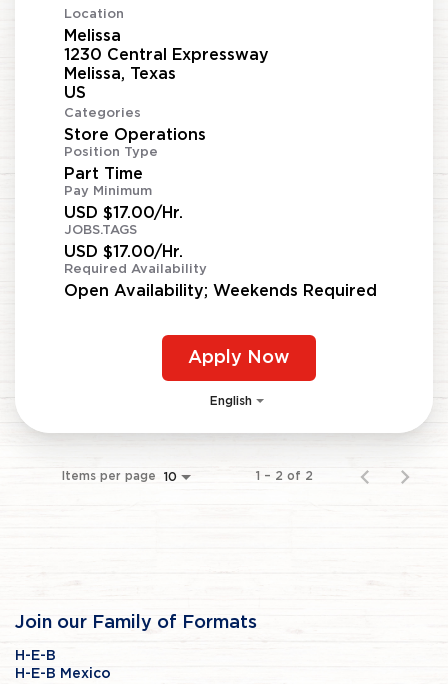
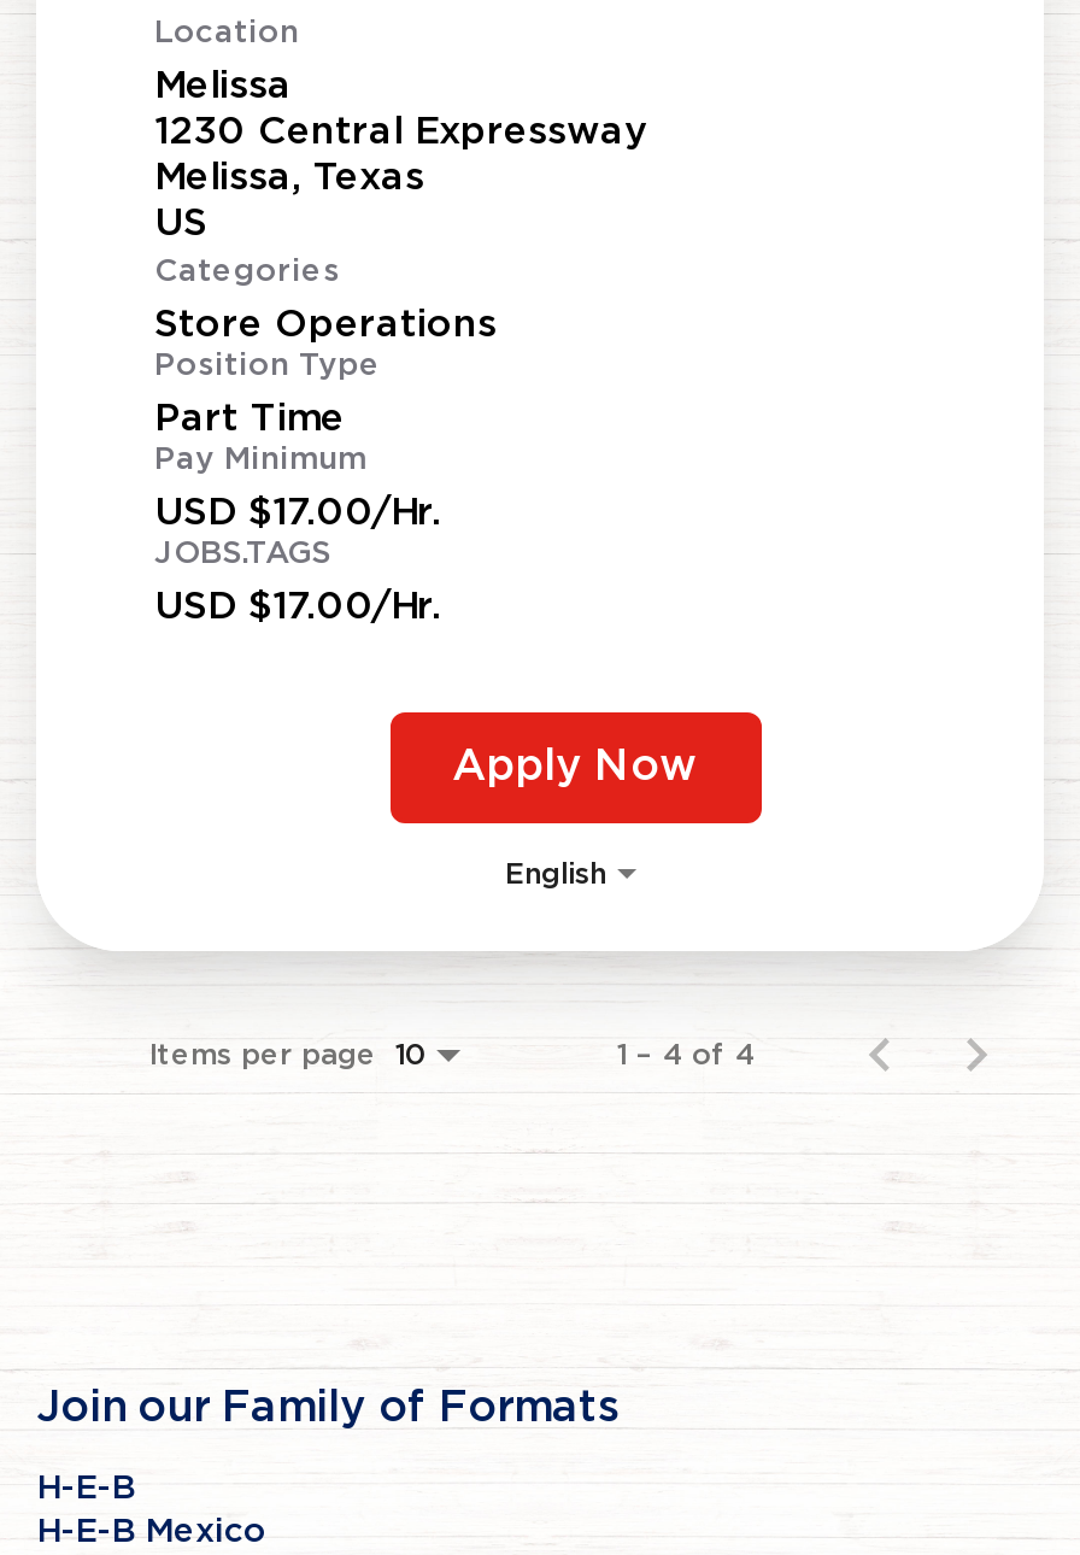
[64,263,377,299] Required Availability | Open Availability; Weekends Required -> none
[256,470,313,482] 1 – 2 of 2 -> [617,1040,755,1069] 1 – 4 of 4

